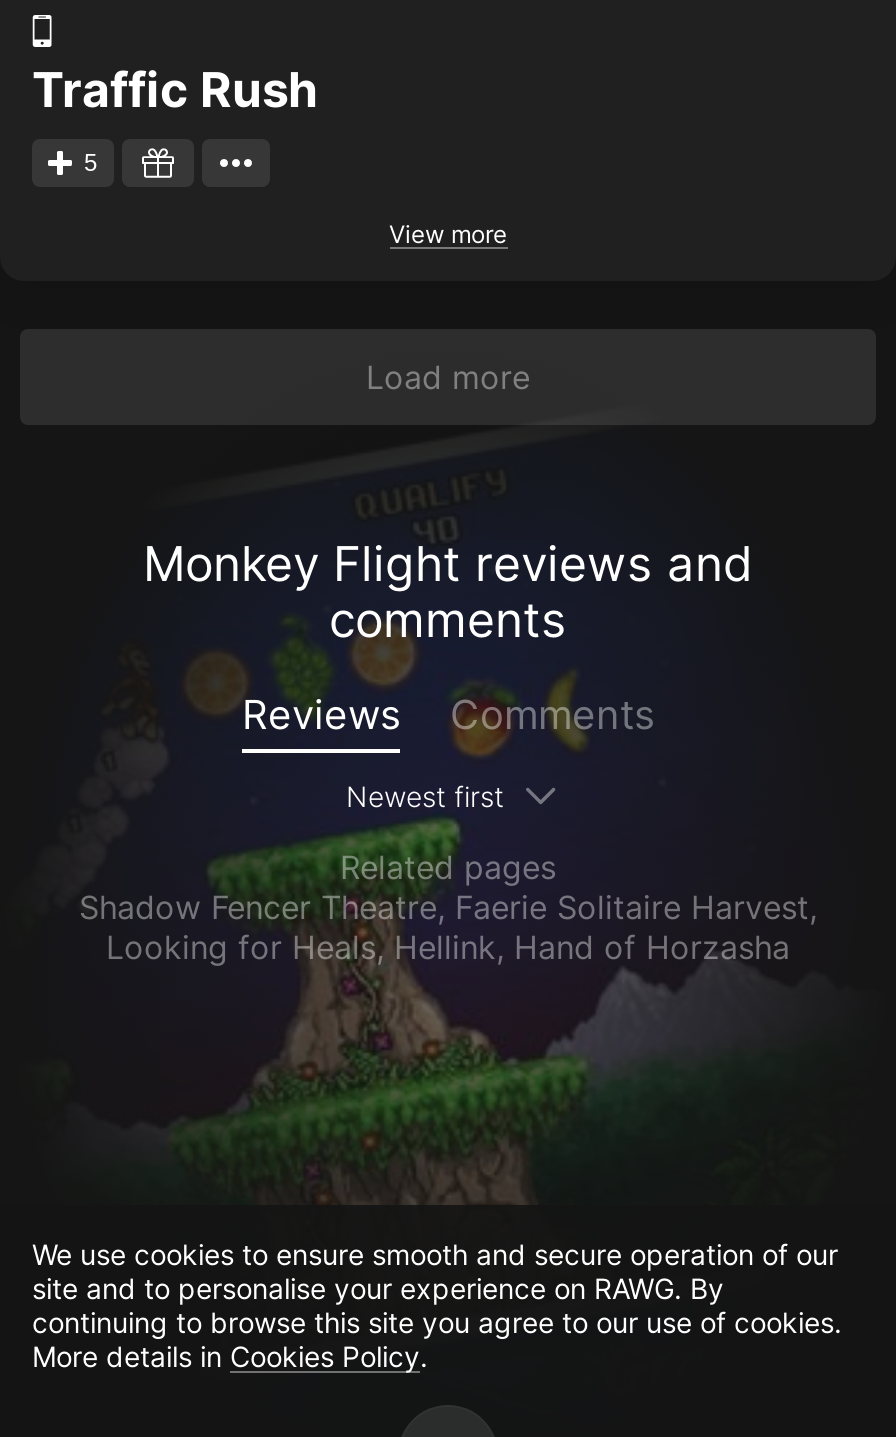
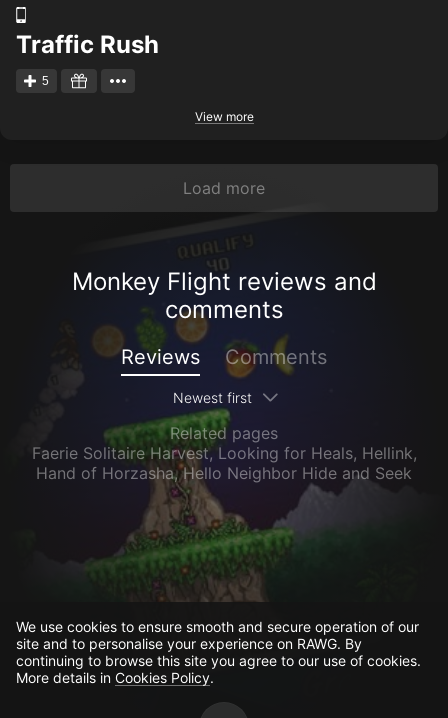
[79,887,817,967] Shadow Fencer Theatre, Faerie Solitaire Harvest, | Looking for Heals, Hellink, Hand of Horzasha -> [31,443,416,483] Faerie Solitaire Harvest, Looking for Heals, Hellink, | Hand of Horzasha,Hello Neighbor Hide and Seek

